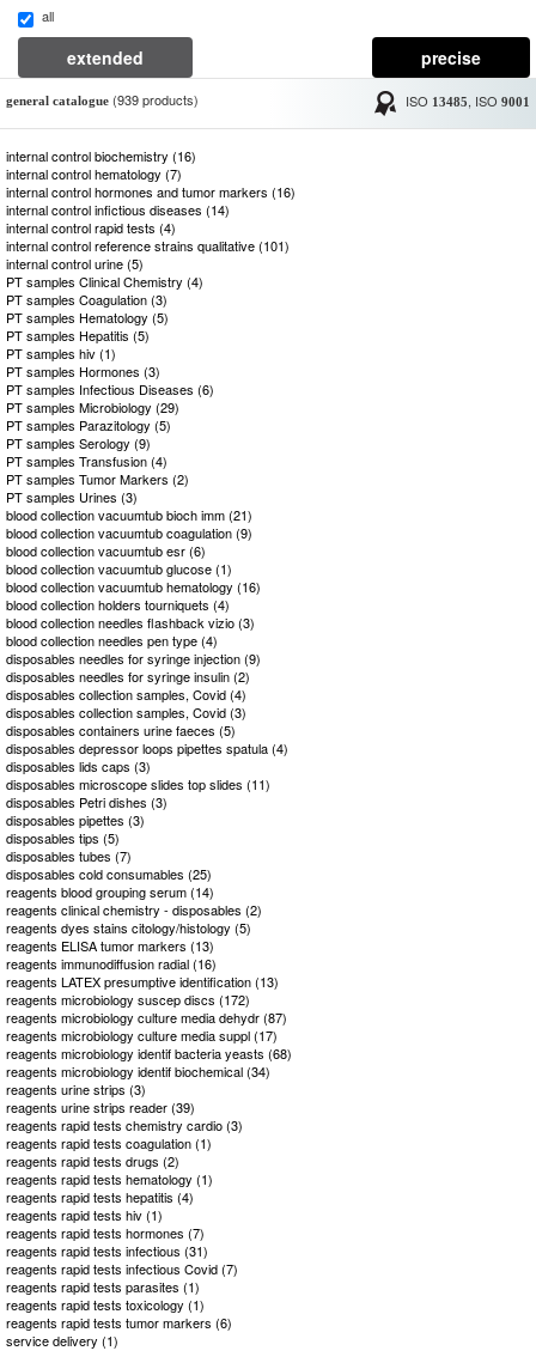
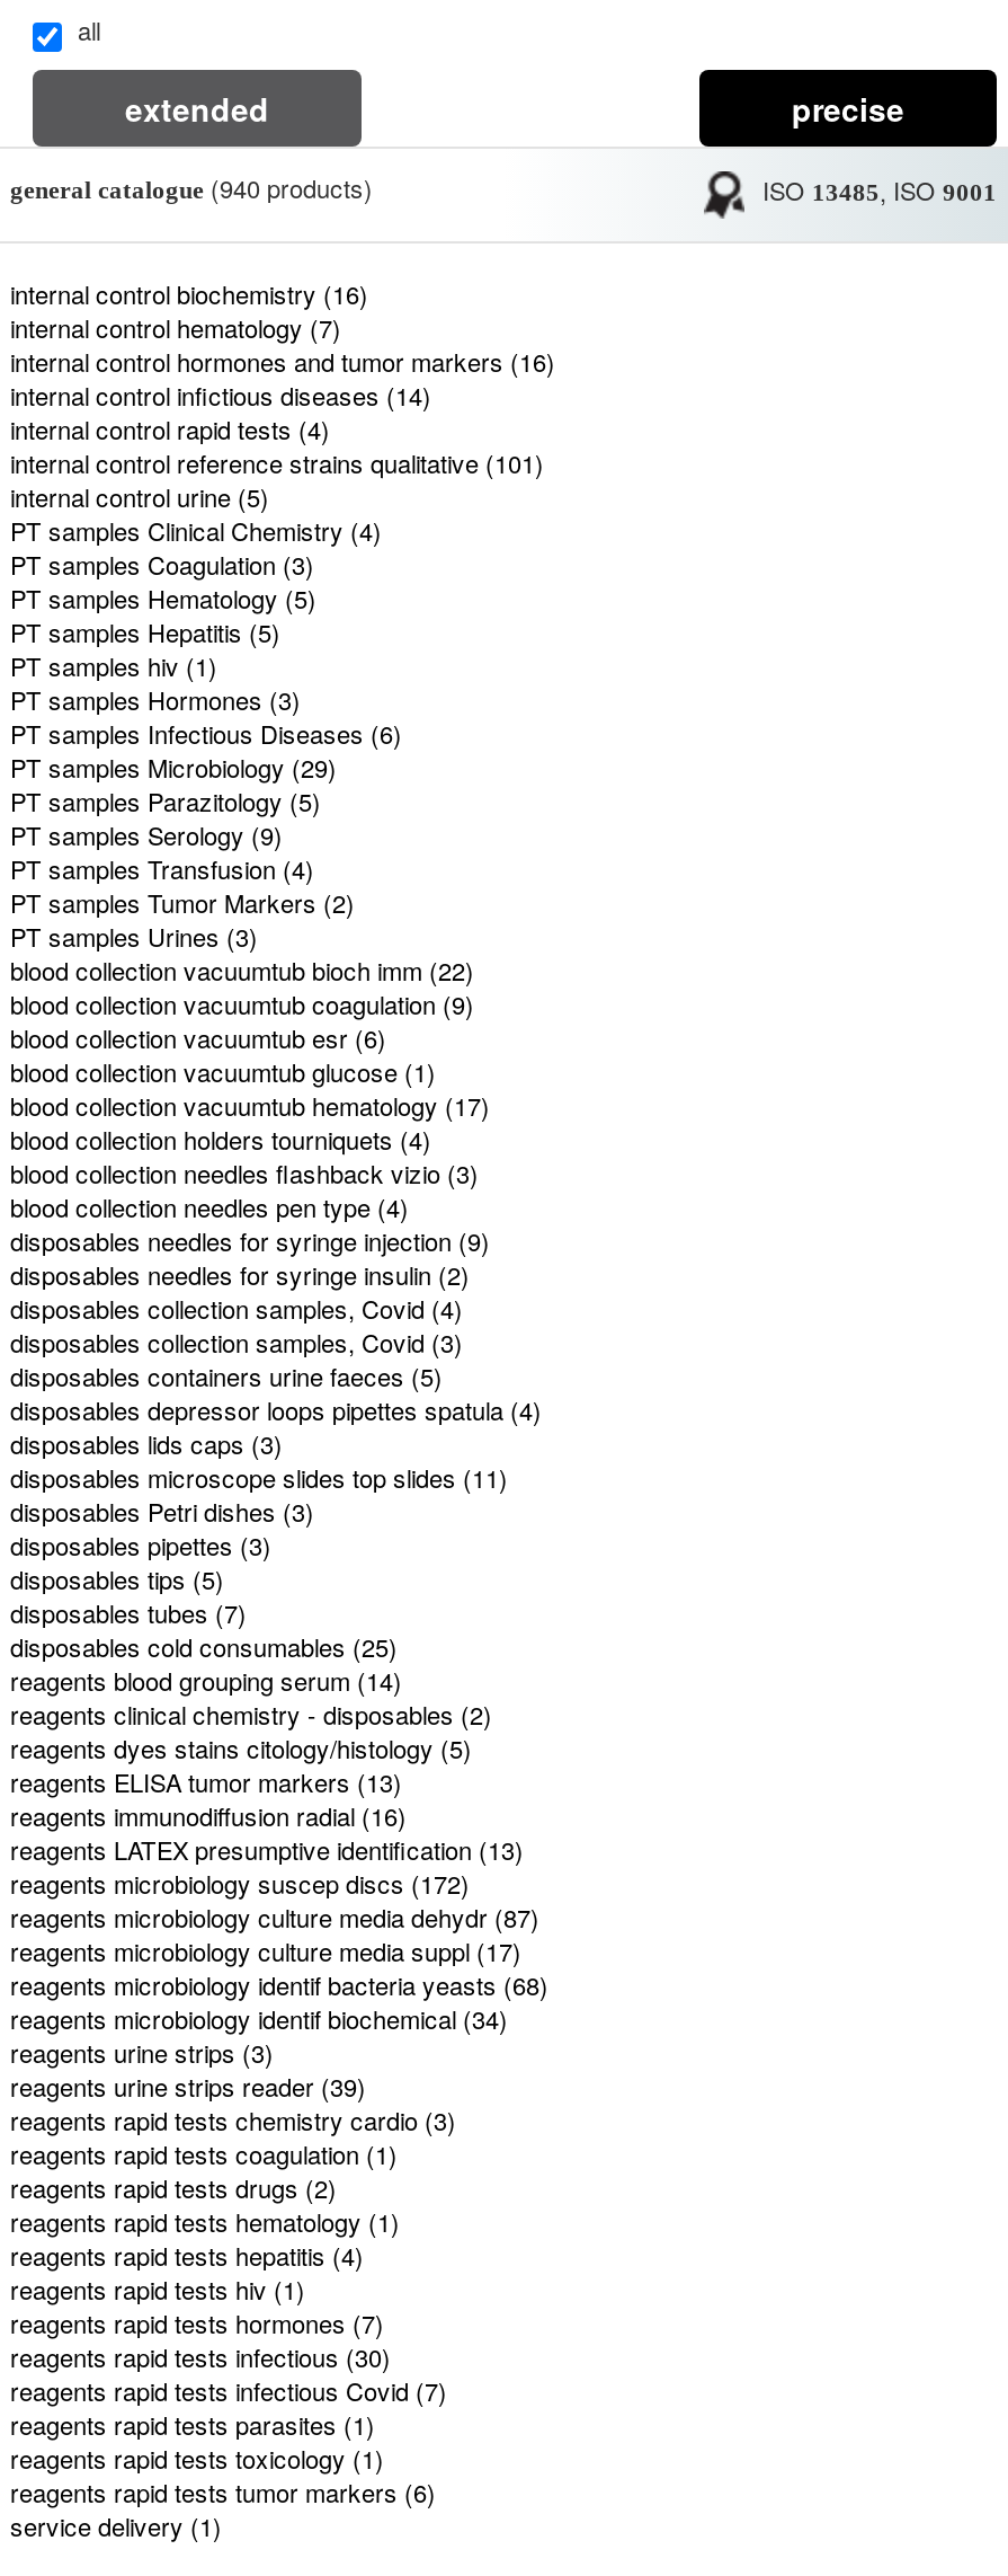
[6,89,199,108] general catalogue (939 products) -> [10,168,373,204] general catalogue (940 products)
[6,504,252,524] blood collection vacuumtub bioch imm (21) -> [10,950,474,986] blood collection vacuumtub bioch imm (22)
[6,576,261,595] blood collection vacuumtub hematology (16) -> [10,1086,490,1122] blood collection vacuumtub hematology (17)
[6,1240,208,1259] reagents rapid tests infectious (31) -> [10,2337,391,2373] reagents rapid tests infectious (30)

